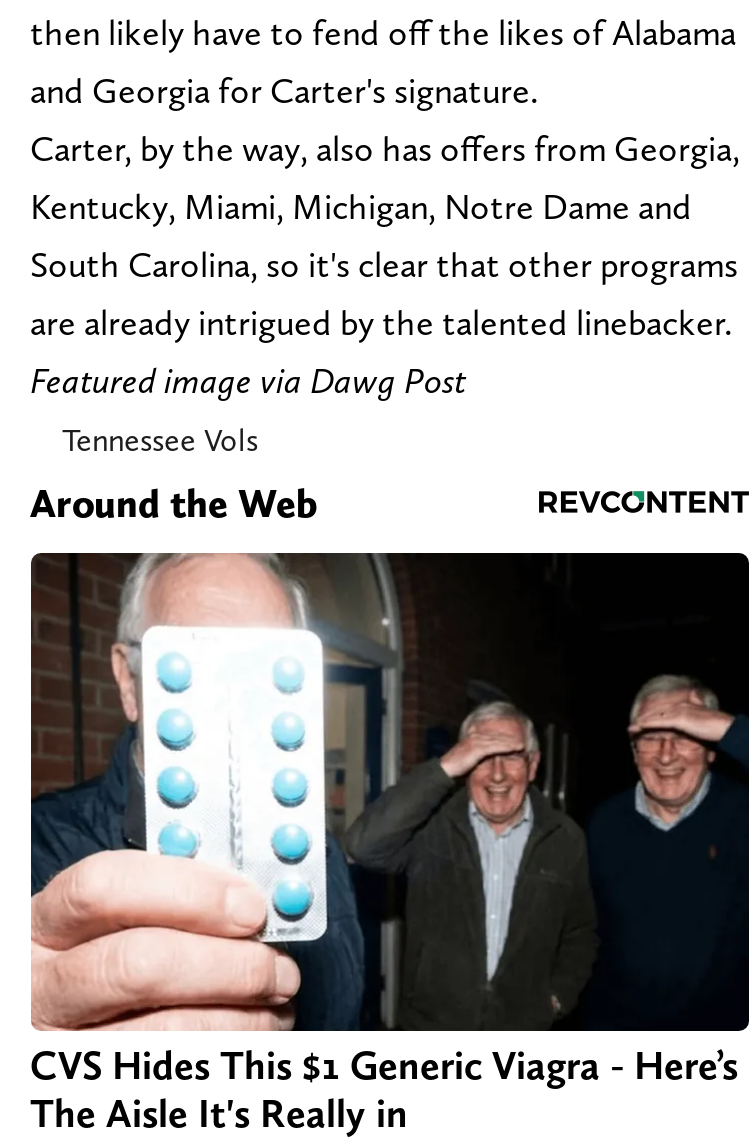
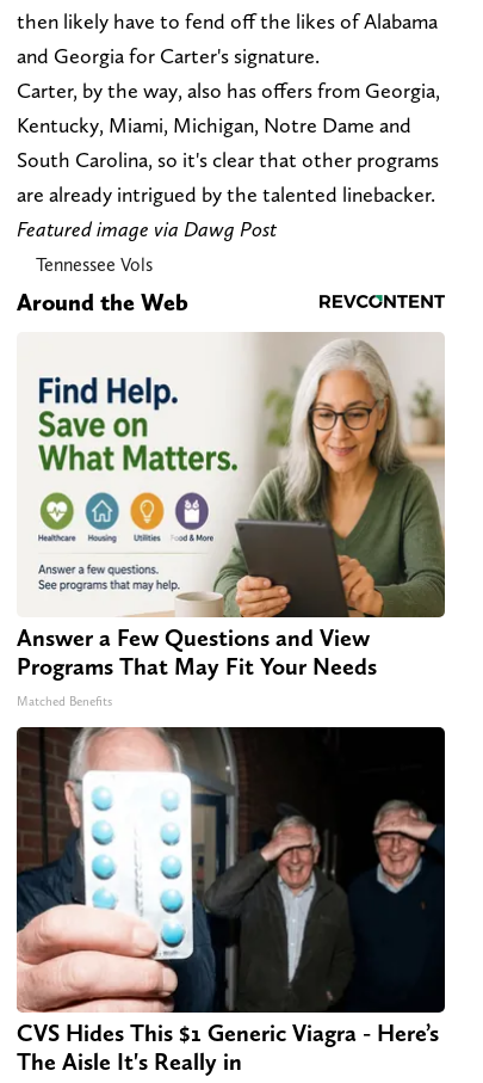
none -> [16,332,446,709] [image] | Answer a Few Questions and View | Programs That May Fit Your Needs | Matched Benefits

